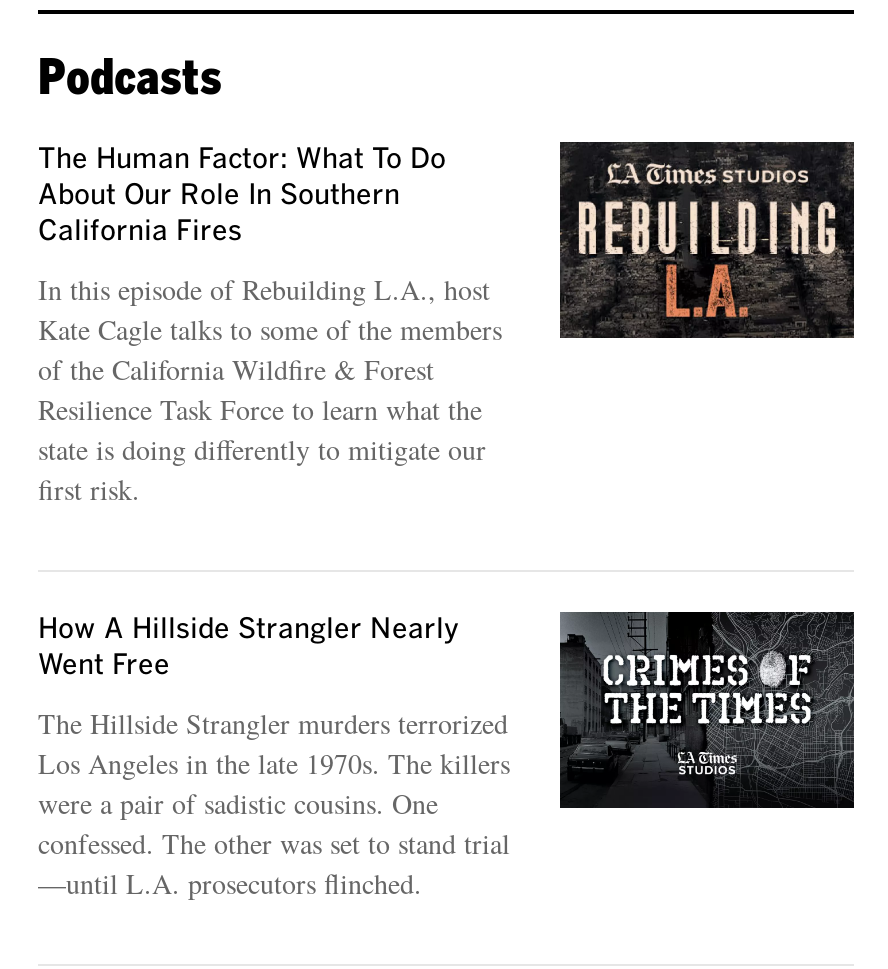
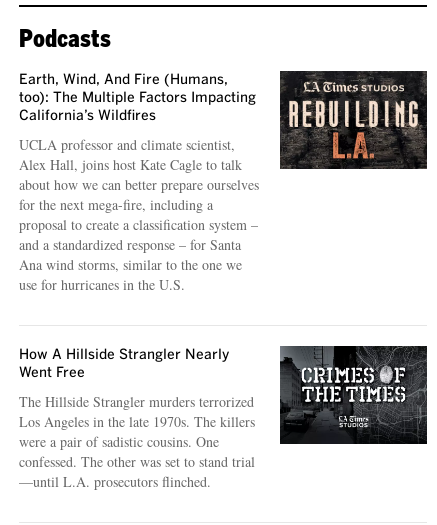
[38,146,446,246] The Human Factor: What To Do | About Our Role In Southern | California Fires -> [19,73,256,123] Earth, Wind, And Fire (Humans, | too): The Multiple Factors Impacting | California’s Wildfires
[38,270,502,508] In this episode of Rebuilding L.A., host | Kate Cagle talks to some of the members | of the California Wildfire & Forest | Resilience Task Force to learn what the | state is doing differently to mitigate our | first risk. -> [19,135,259,294] UCLA professor and climate scientist, | Alex Hall, joins host Kate Cagle to talk | about how we can better prepare ourselves | for the next mega-fire, including a | proposal to create a classification system – | and a standardized response – for Santa | Ana wind storms, similar to the one we | use for hurricanes in the U.S.

